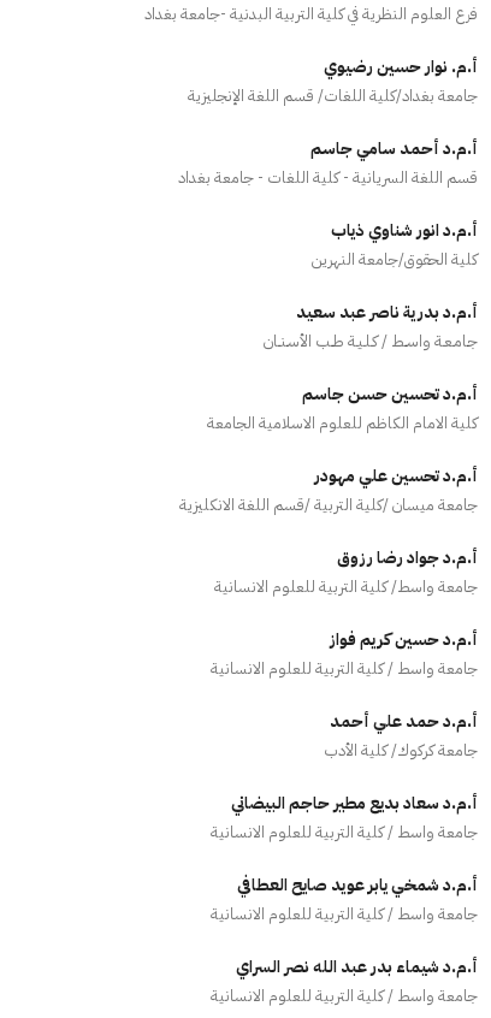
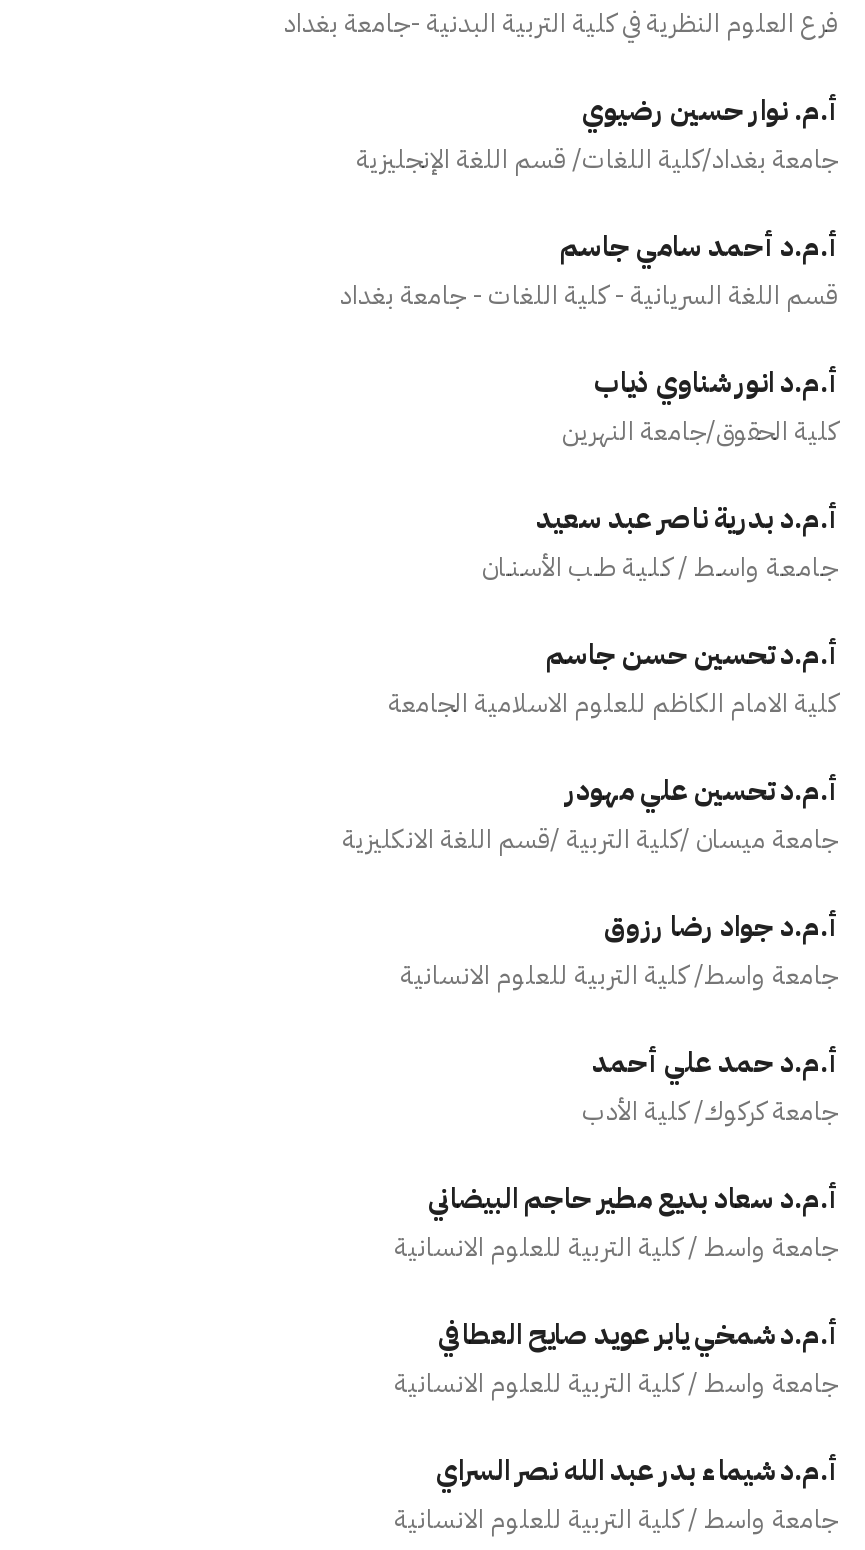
[211,627,478,680] أ.م.د حسين كريم فواز | جامعة واسط / كلية التربية للعلوم الانسانية -> none

